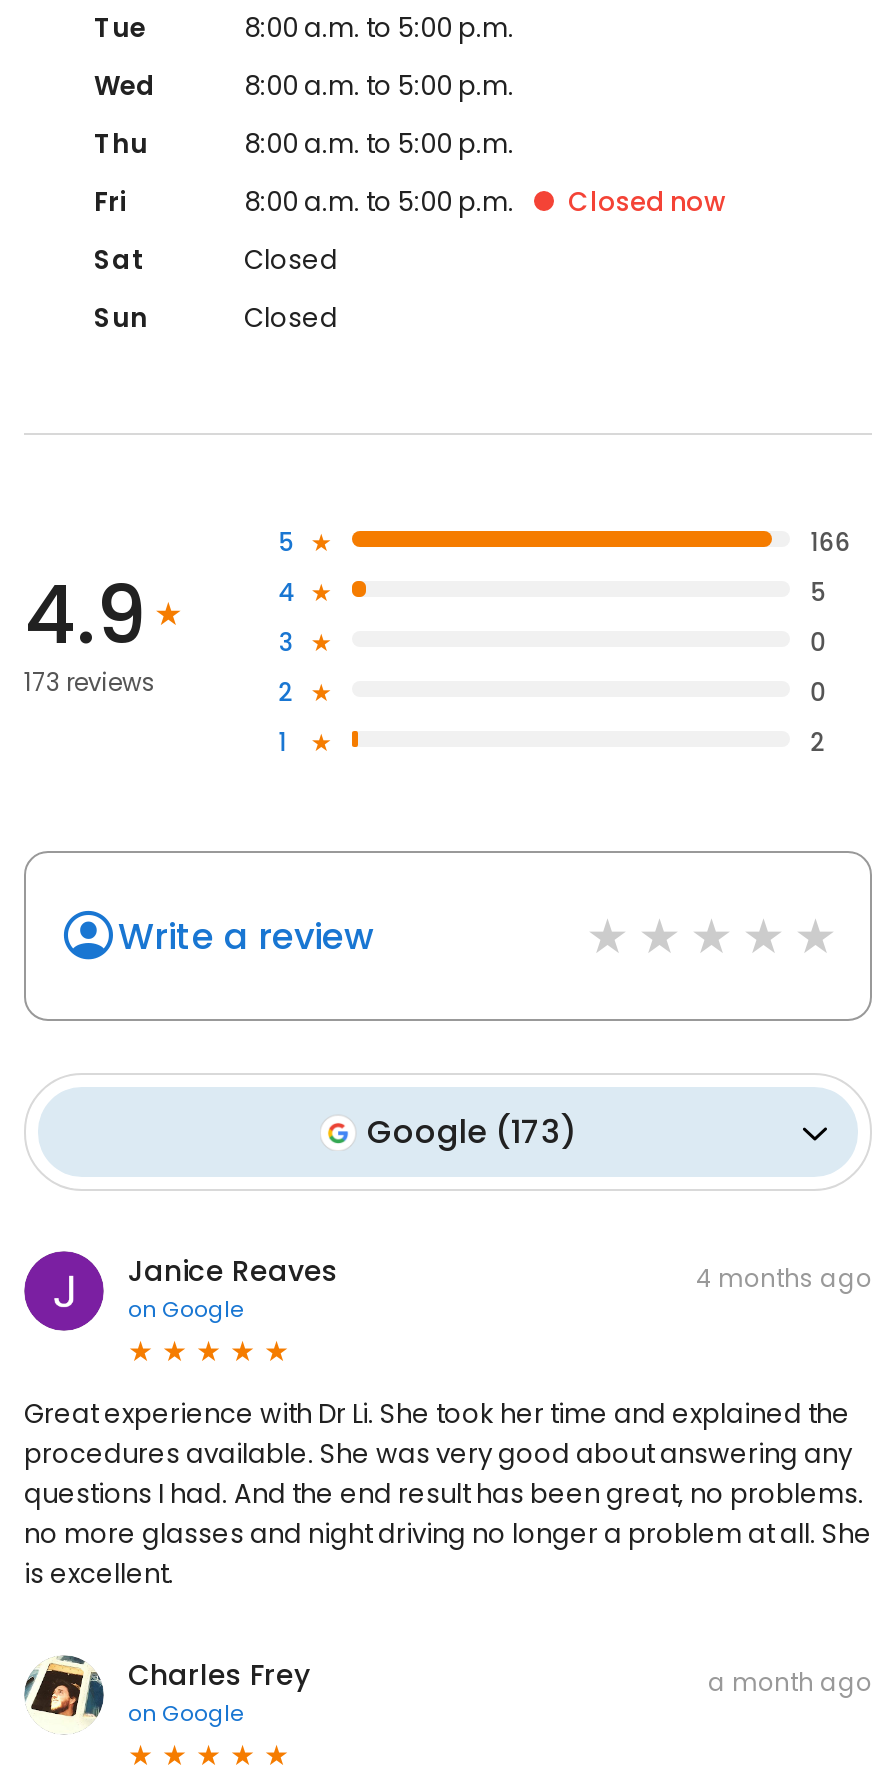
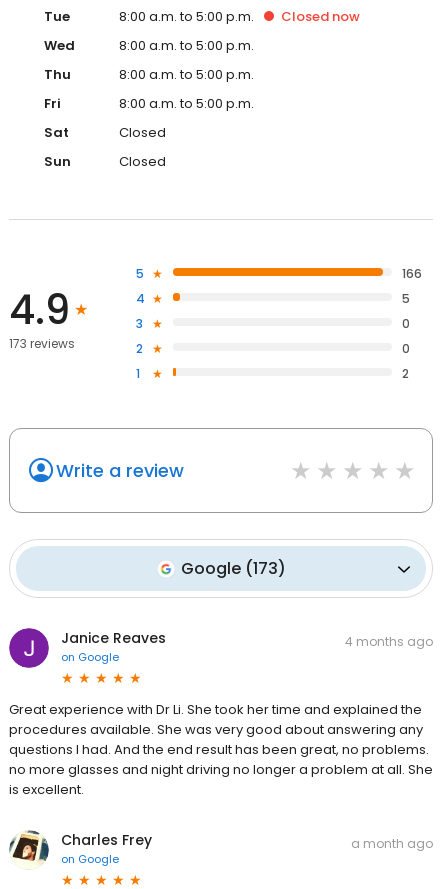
moved [568,183,726,221] -> [281,7,360,26]: Closed now

